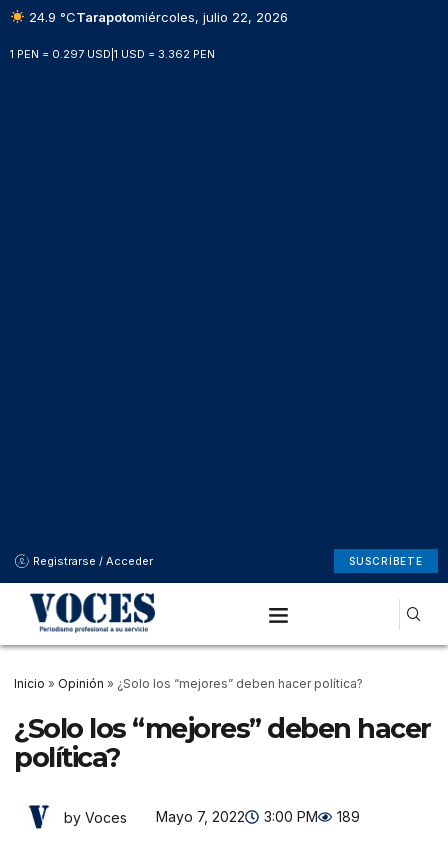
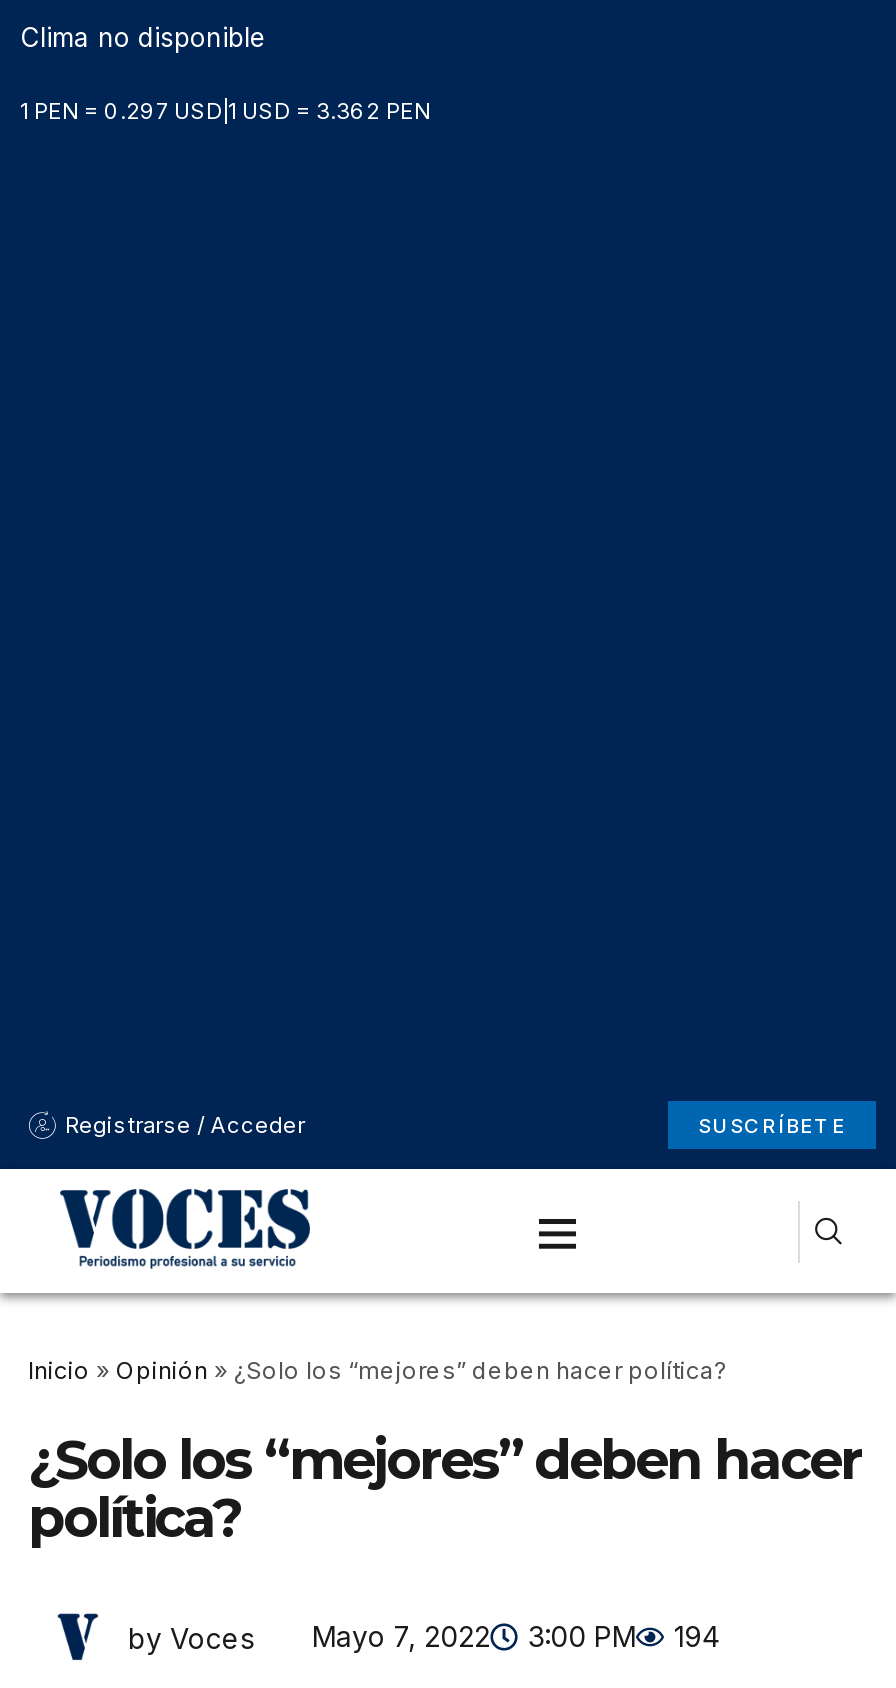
[25,9,288,25] 24.9 °CTarapotomiércoles, julio 22, 2026 -> [20,21,266,53] Clima no disponible
[64,808,360,825] by Voces Mayo 7, 2022 3:00 PM 189 -> [128,1619,720,1654] by Voces Mayo 7, 2022 3:00 PM 194

